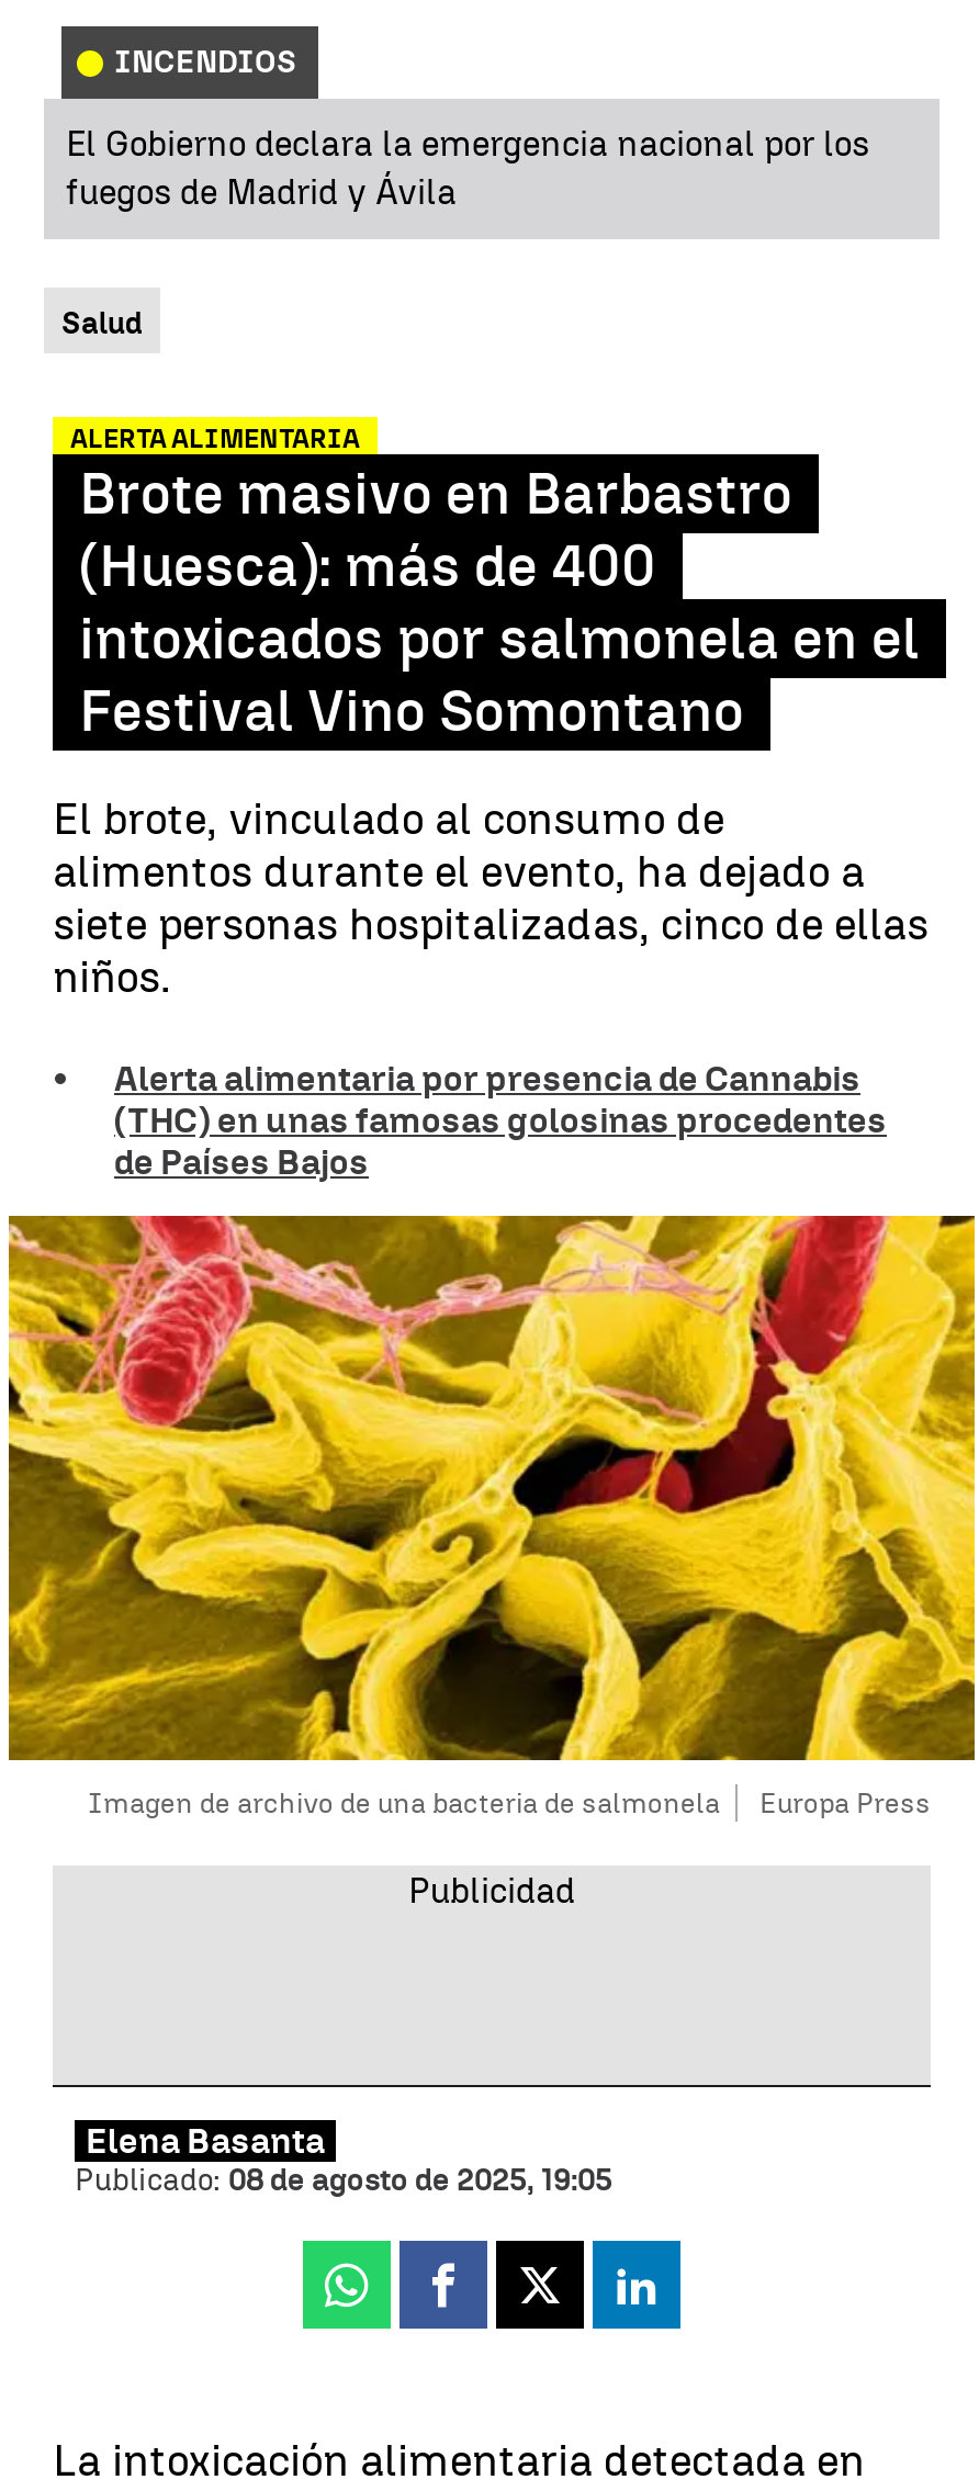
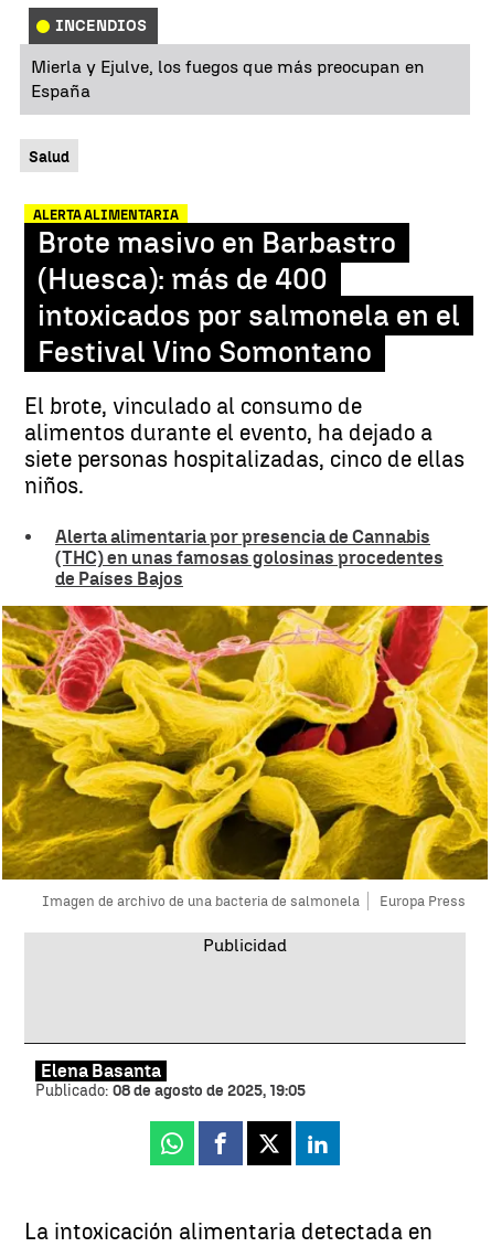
[66,123,869,213] El Gobierno declara la emergencia nacional por los | fuegos de Madrid y Ávila -> [31,56,425,102] Mierla y Ejulve, los fuegos que más preocupan en | España

